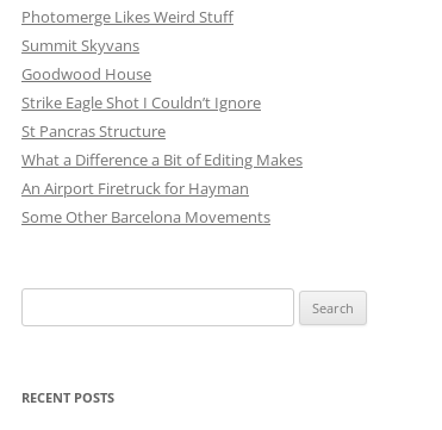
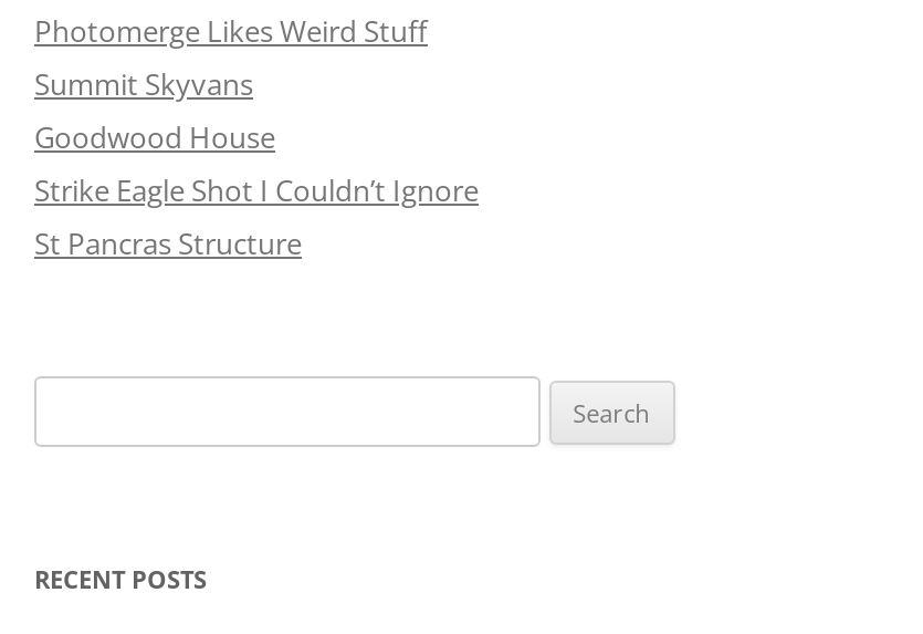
[21,148,303,227] What a Difference a Bit of Editing Makes | An Airport Firetruck for Hayman | Some Other Barcelona Movements -> none

